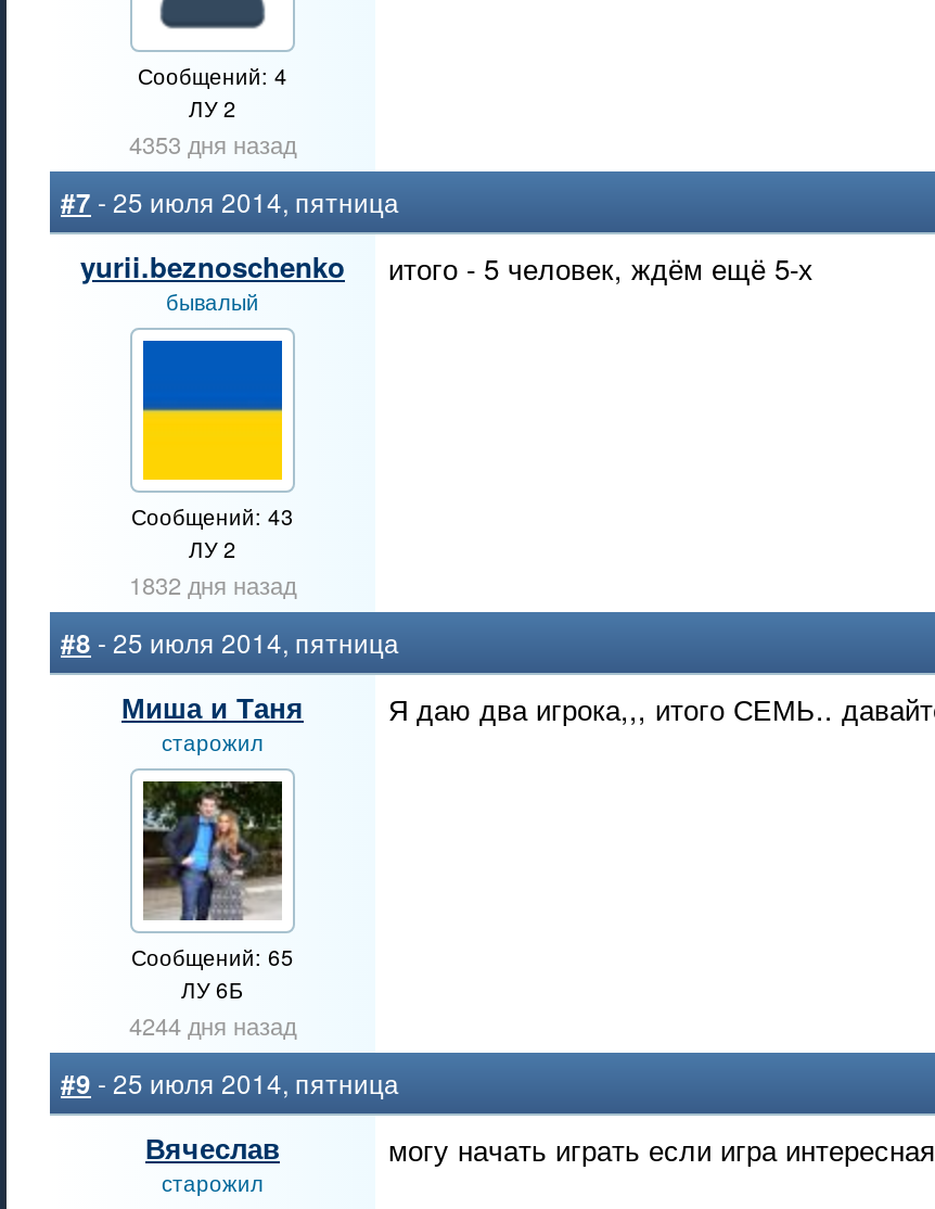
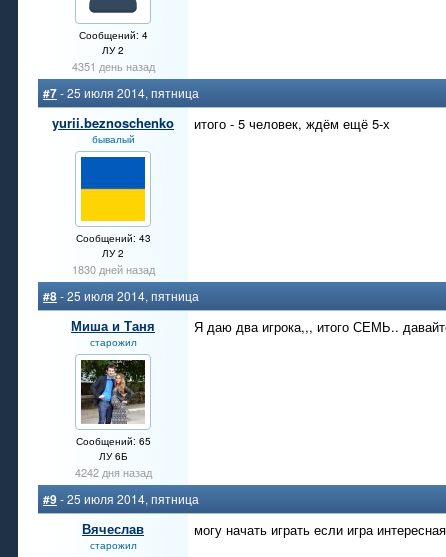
[129,126,296,161] 4353 дня назад -> [71,58,154,74] 4351 день назад
[129,567,296,601] 1832 дня назад -> [71,261,154,277] 1830 дней назад
[129,1007,296,1042] 4244 дня назад -> [74,464,151,480] 4242 дня назад

